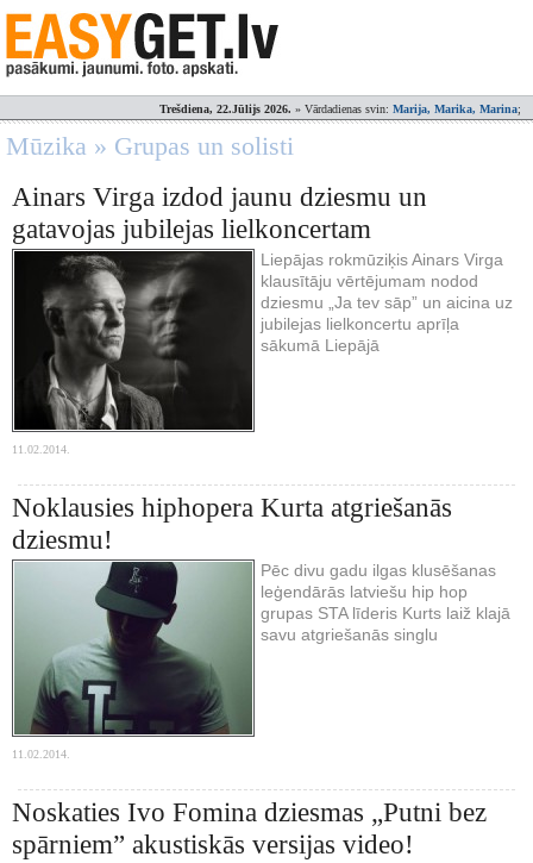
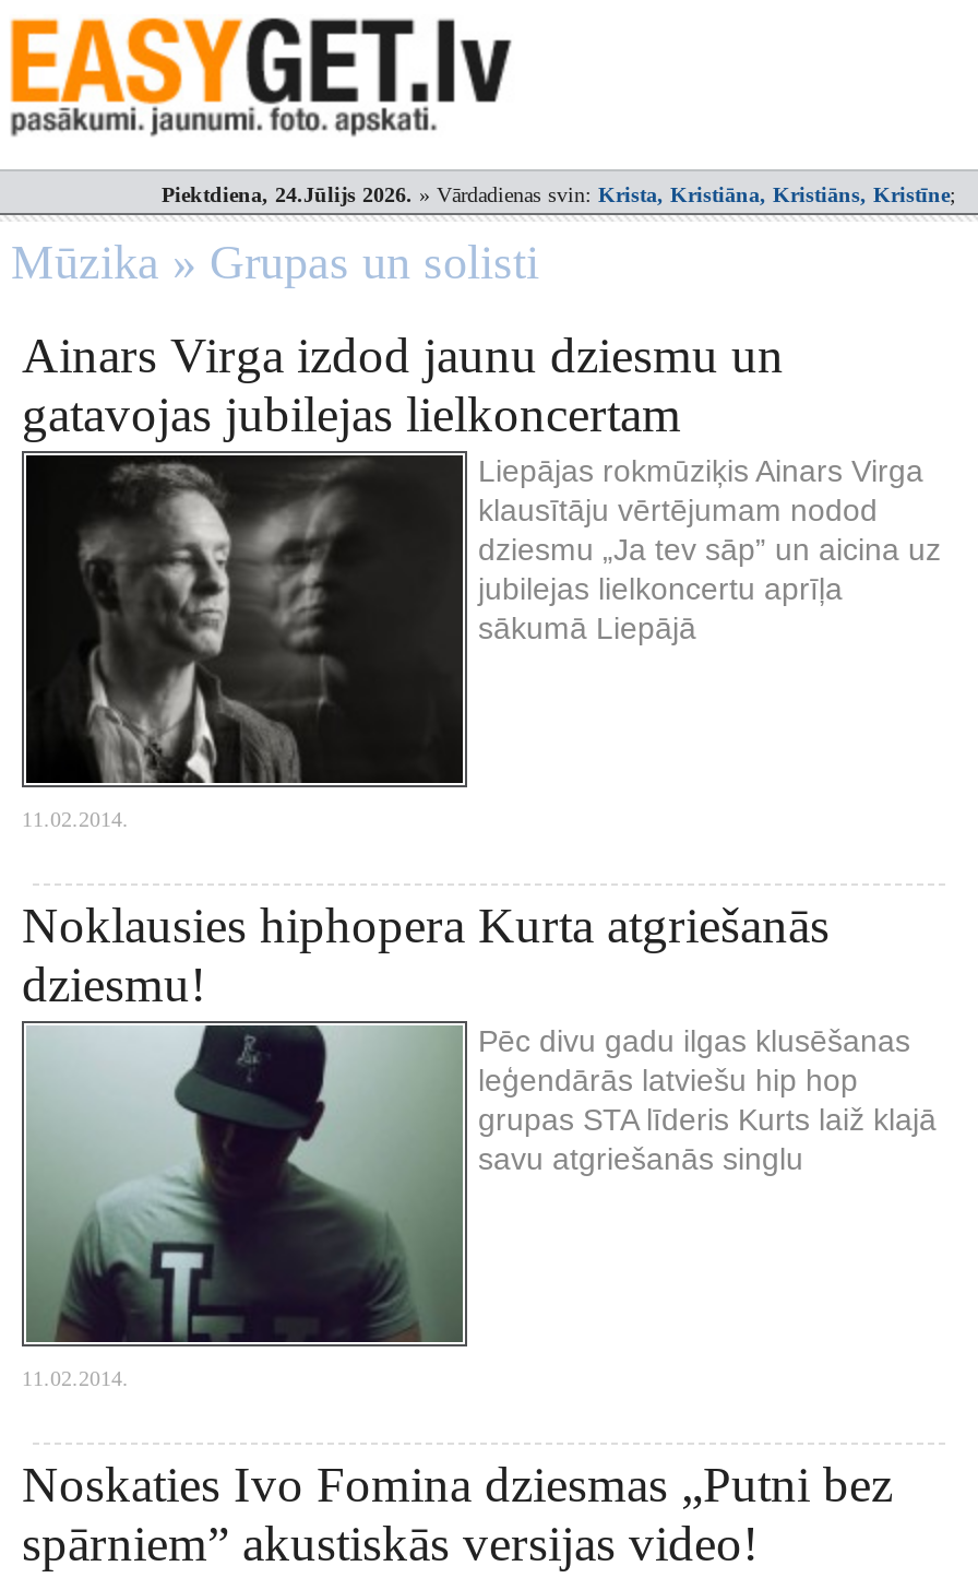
[159,102,521,115] Trešdiena, 22.Jūlijs 2026.» Vārdadienas svin: Marija, Marika, Marina; -> [162,182,956,206] Piektdiena, 24.Jūlijs 2026.» Vārdadienas svin: Krista, Kristiāna, Kristiāns, Kristīne;

